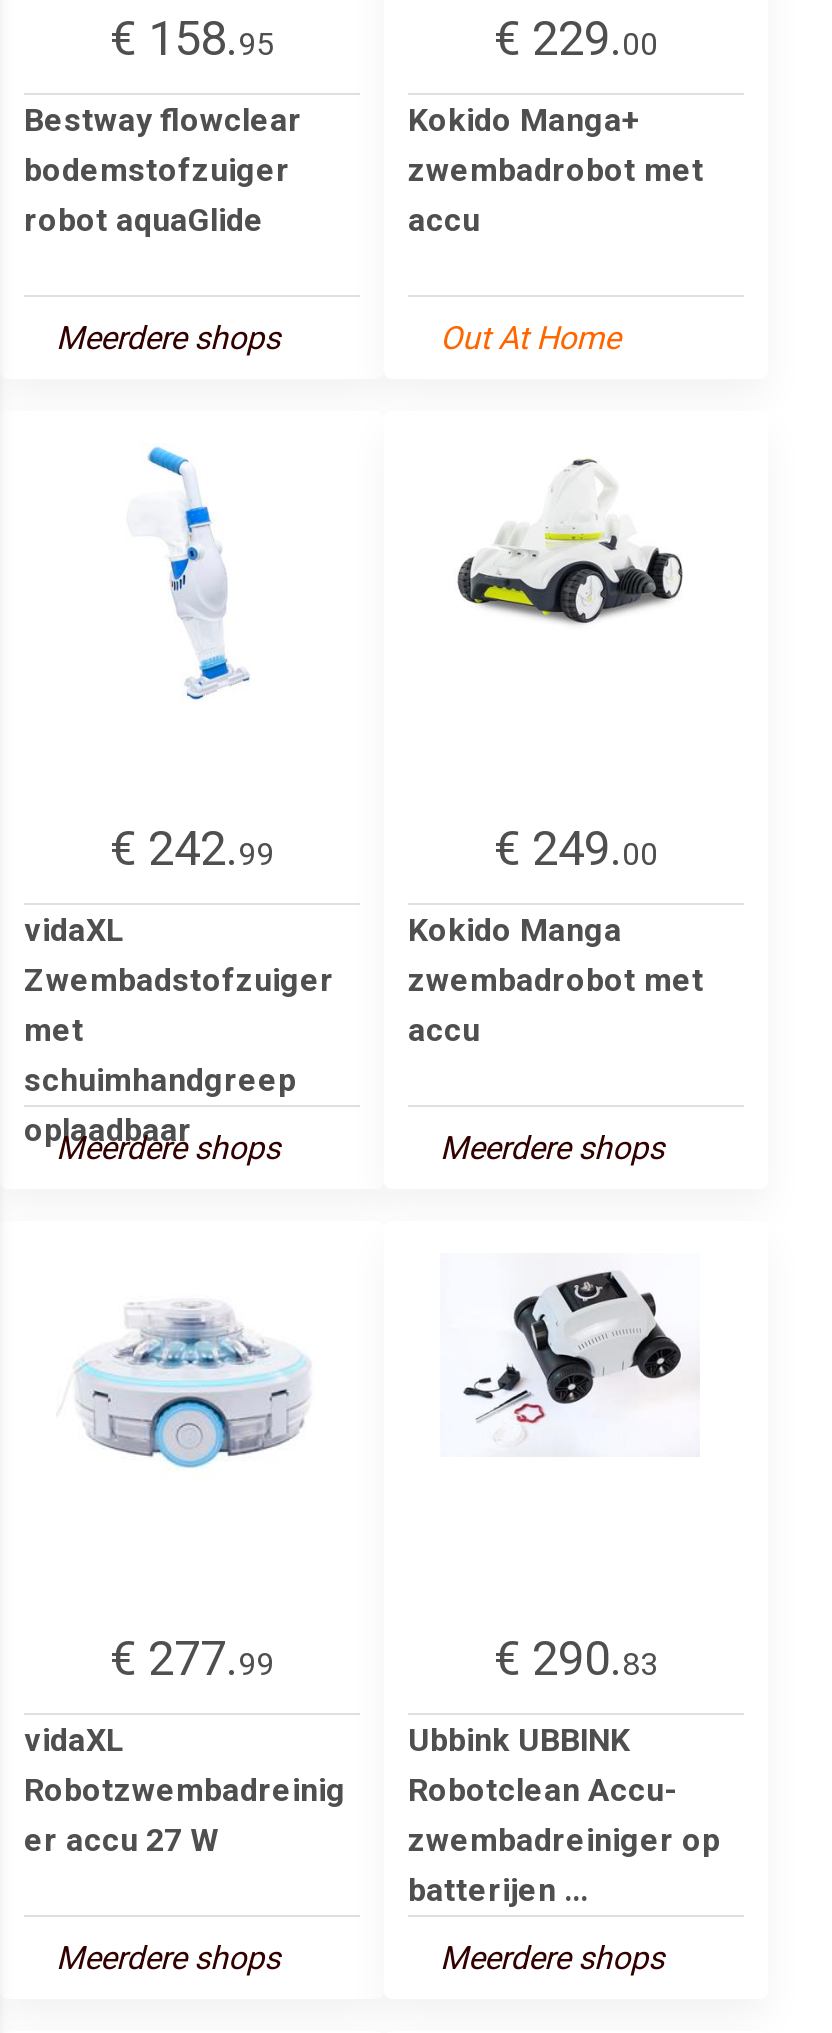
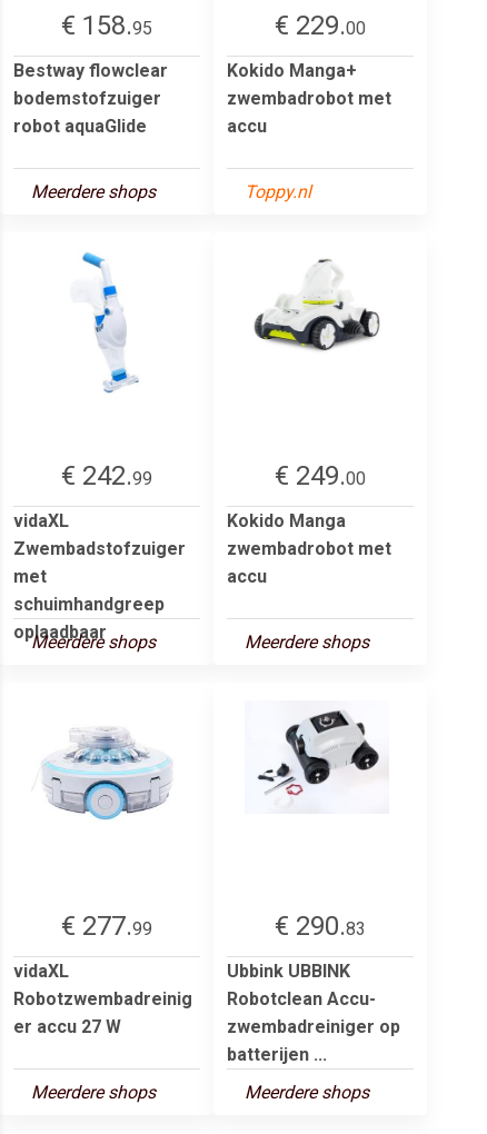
[440,319,620,357] Out At Home -> [245,181,311,202] Toppy.nl

